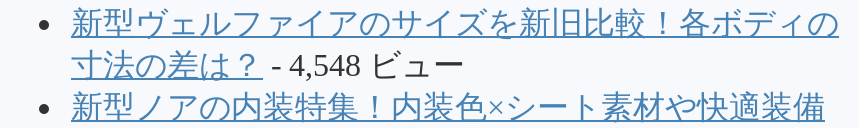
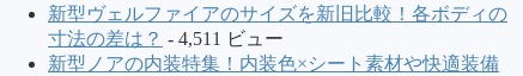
[71,47,465,81] 寸法の差は？- 4,548 ビュー -> [48,28,284,48] 寸法の差は？- 4,511 ビュー

